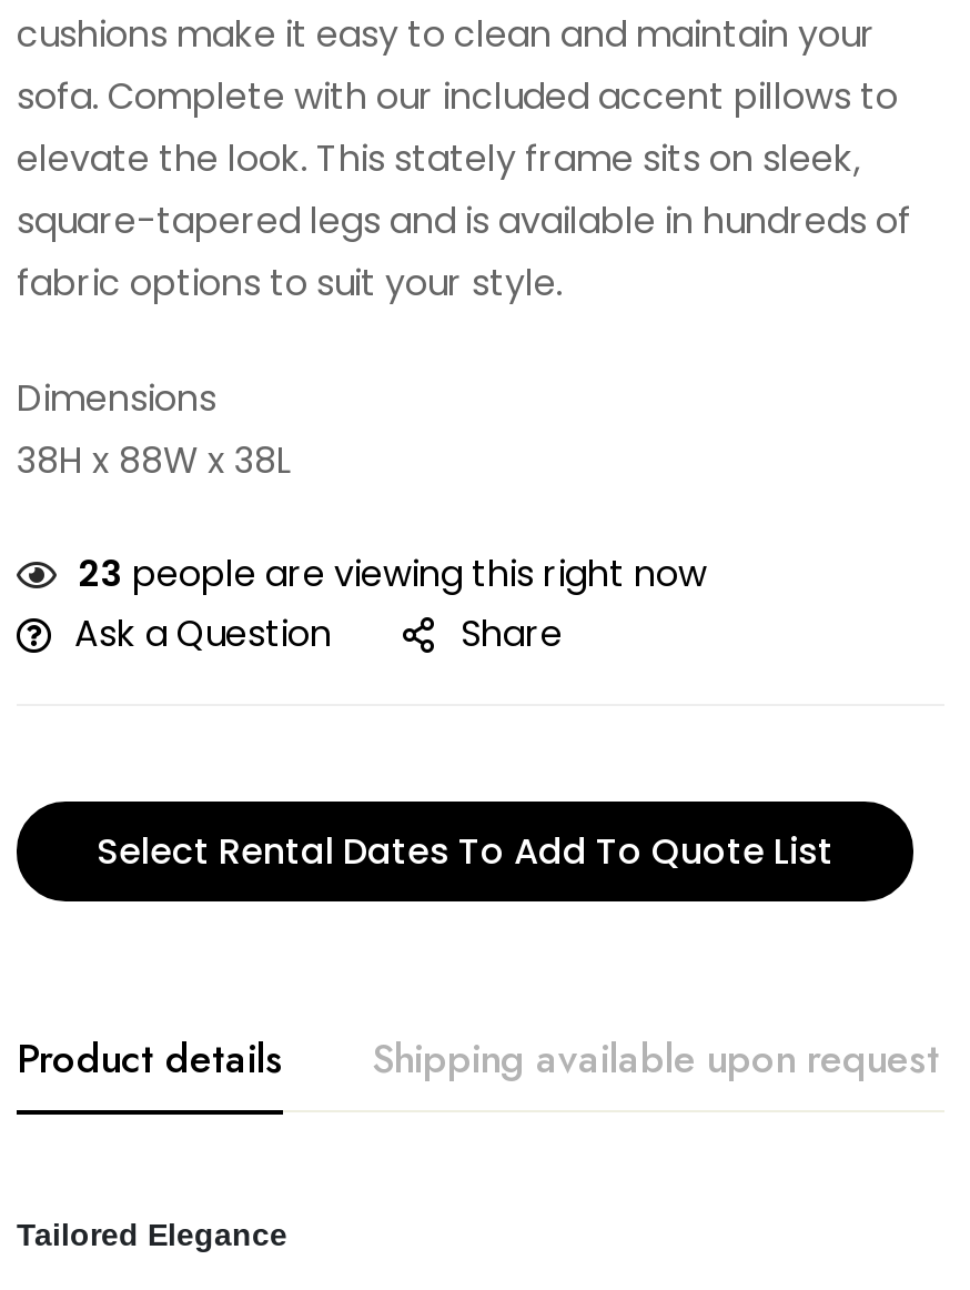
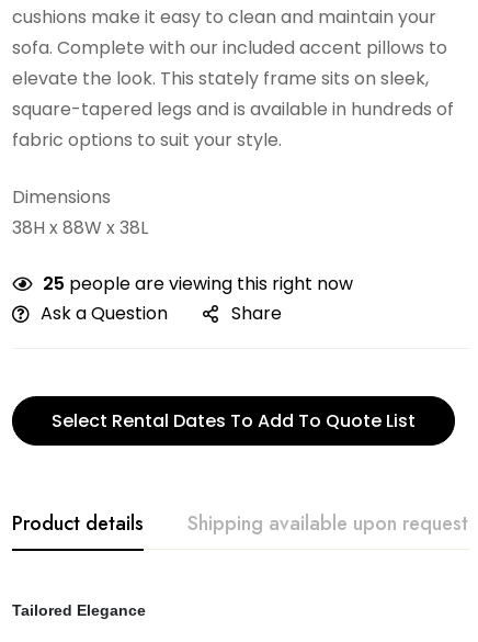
[79,548,707,599] 23 people are viewing this right now -> [43,271,353,296] 25 people are viewing this right now

